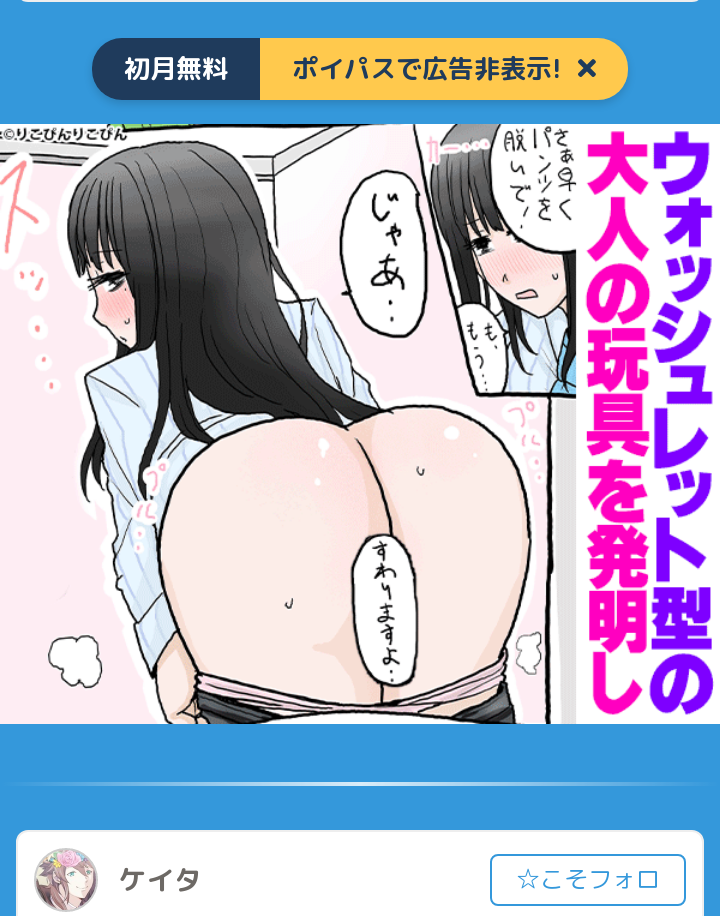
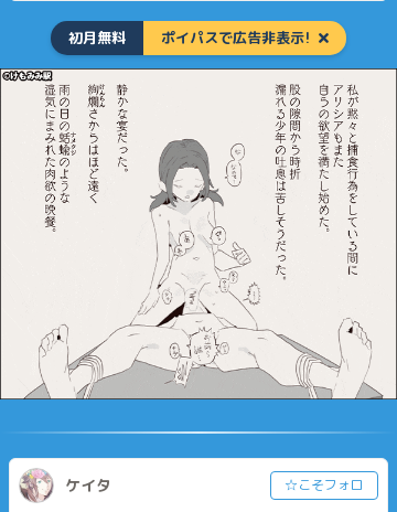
[6,122,714,726] [image] -> [3,67,394,401] [image]

